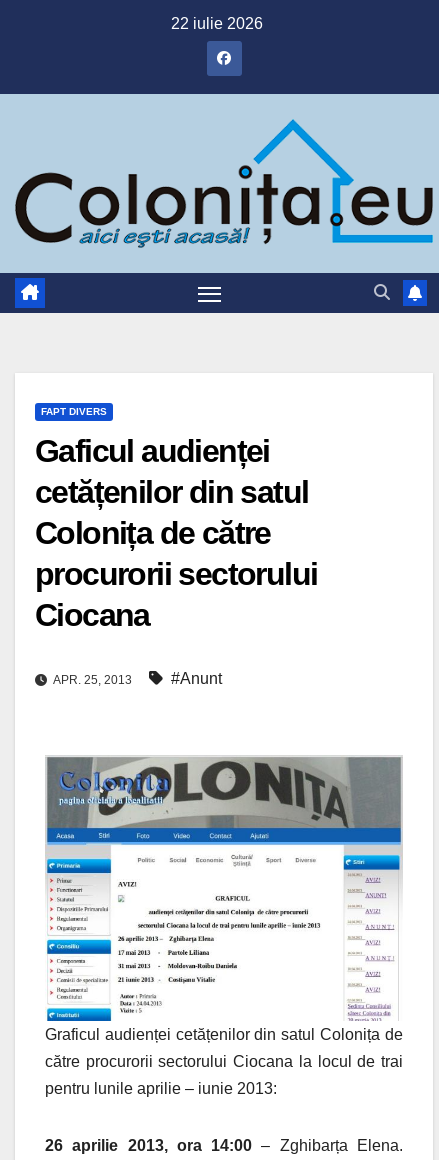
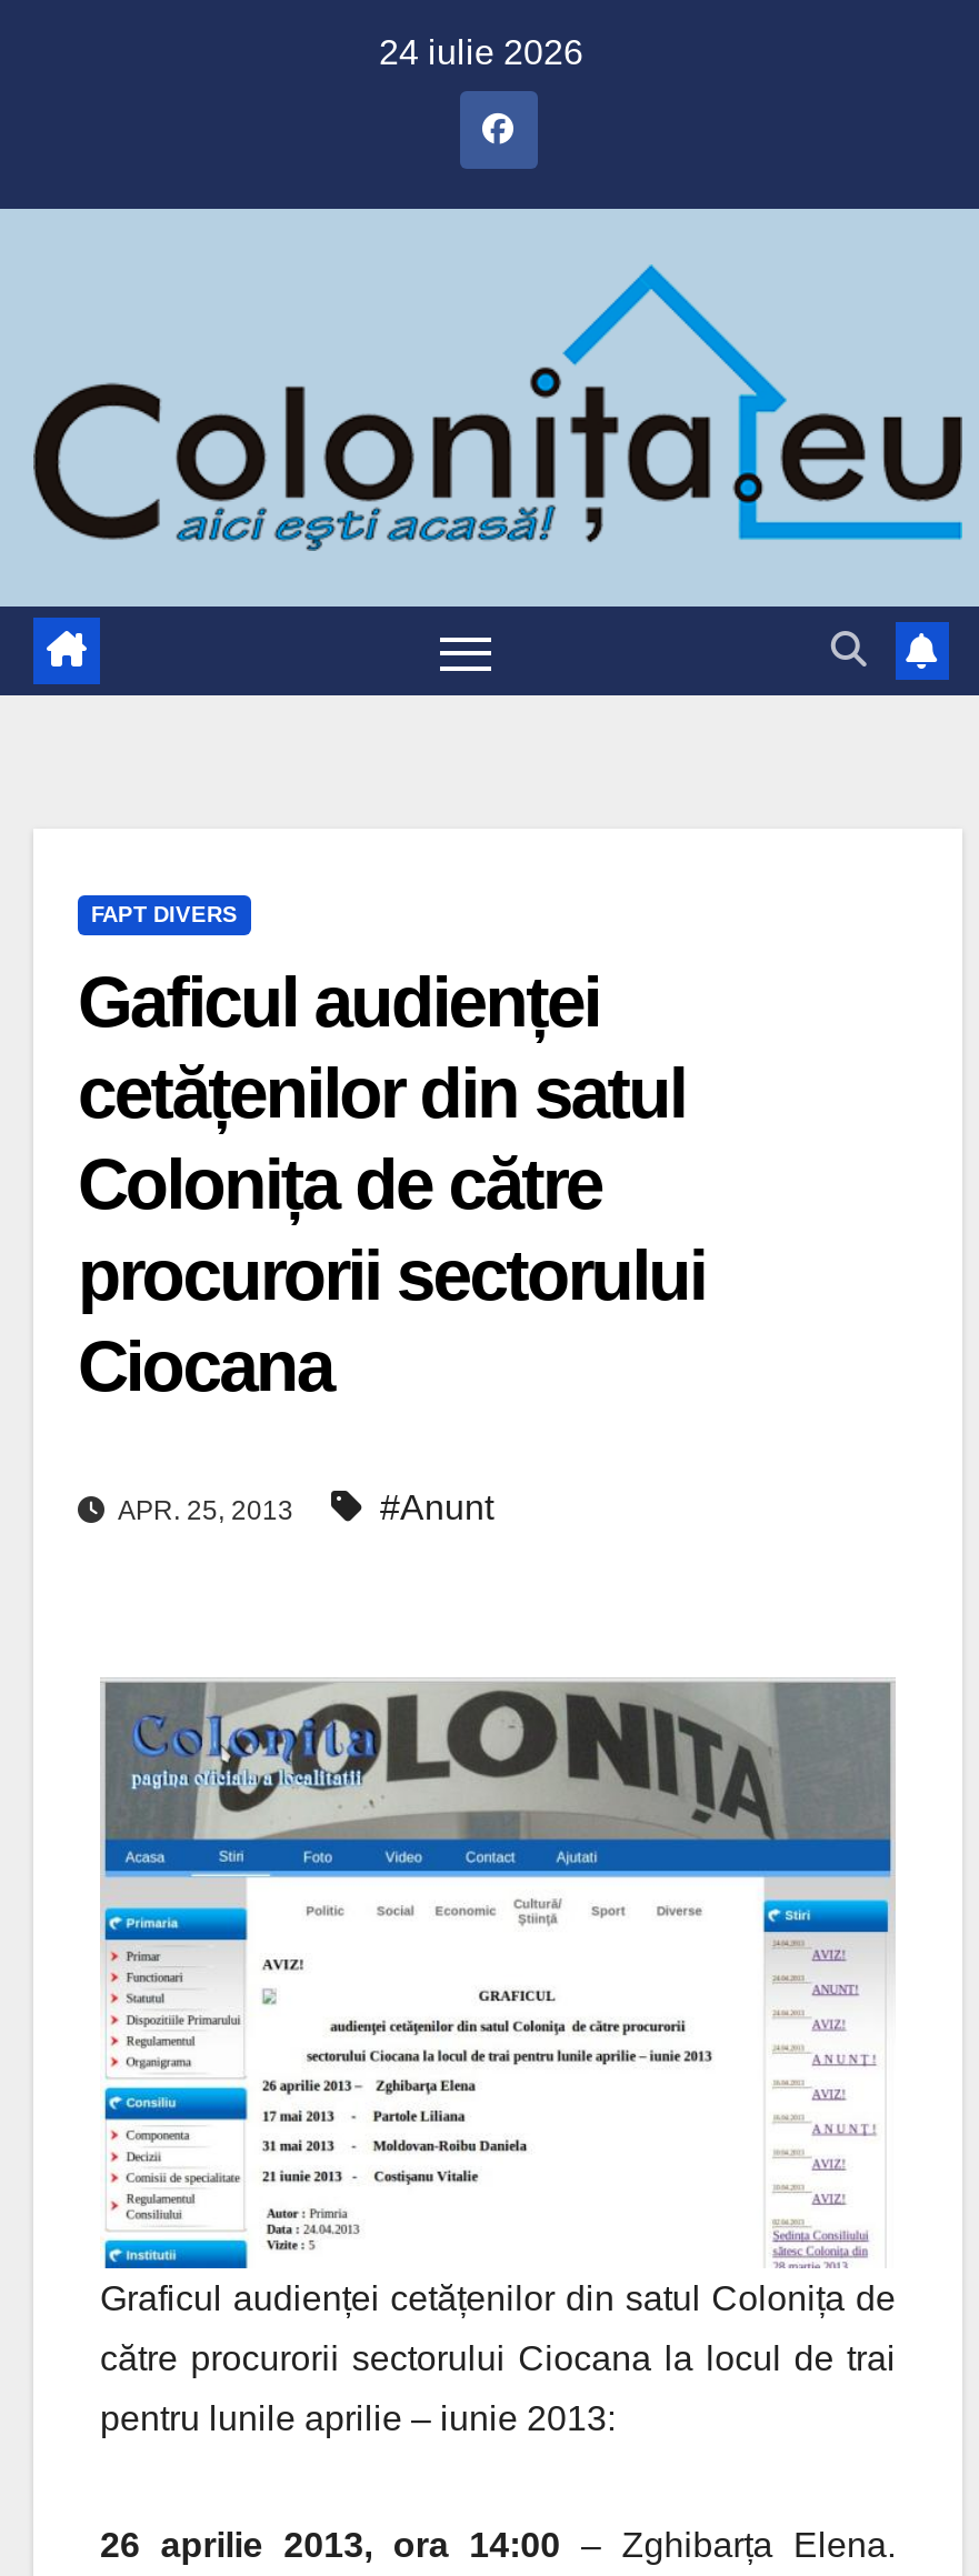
[170,15,262,32] 22 iulie 2026 -> [379,33,583,71] 24 iulie 2026

